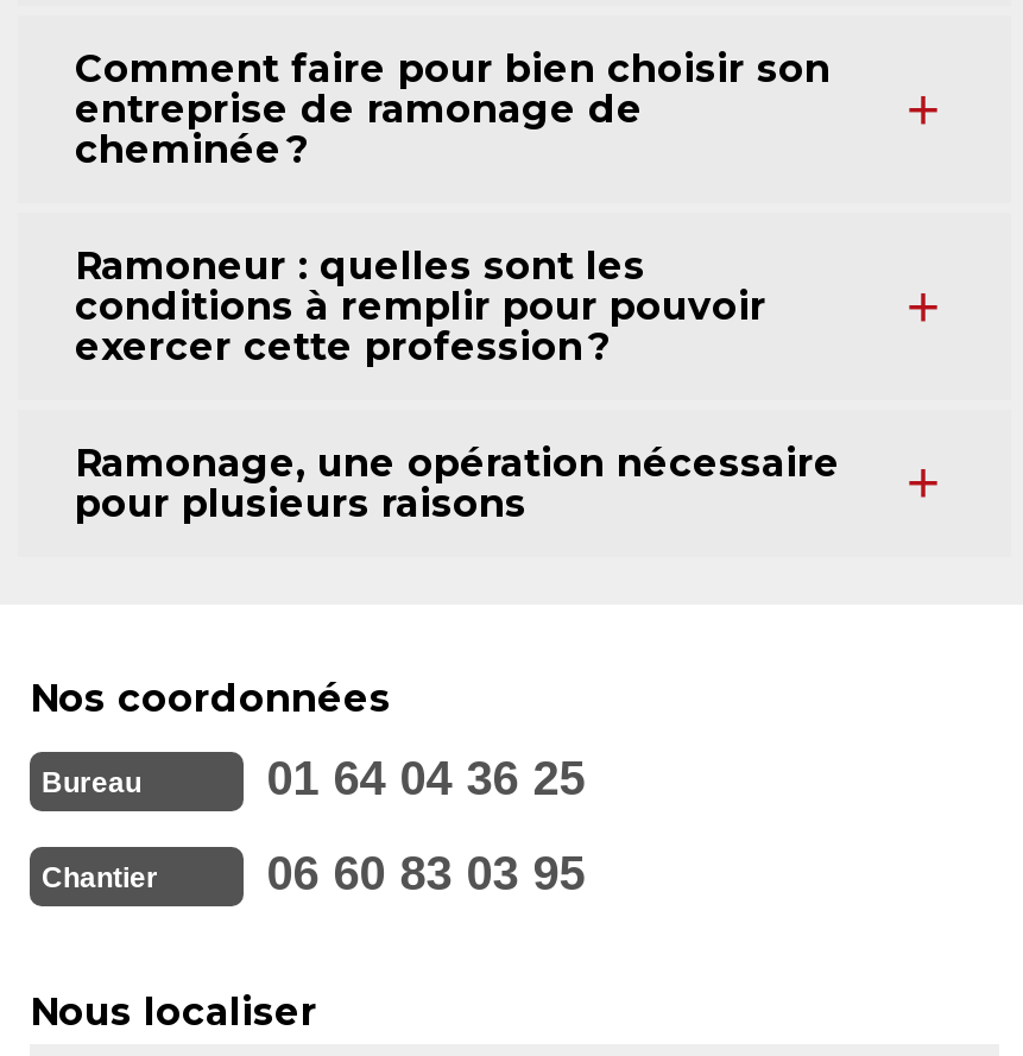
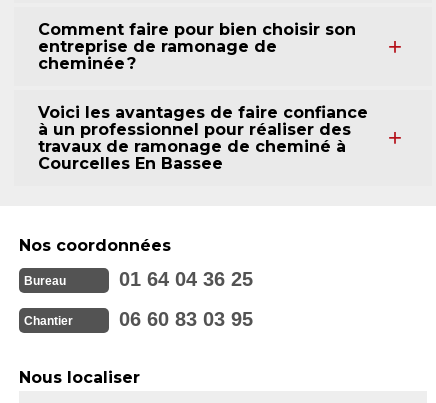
[75,244,840,526] Ramoneur : quelles sont les | conditions à remplir pour pouvoir | exercer cette profession ? | Ramonage, une opération nécessaire | pour plusieurs raisons -> [38,103,368,173] Voici les avantages de faire confiance | à un professionnel pour réaliser des | travaux de ramonage de cheminé à | Courcelles En Bassee

